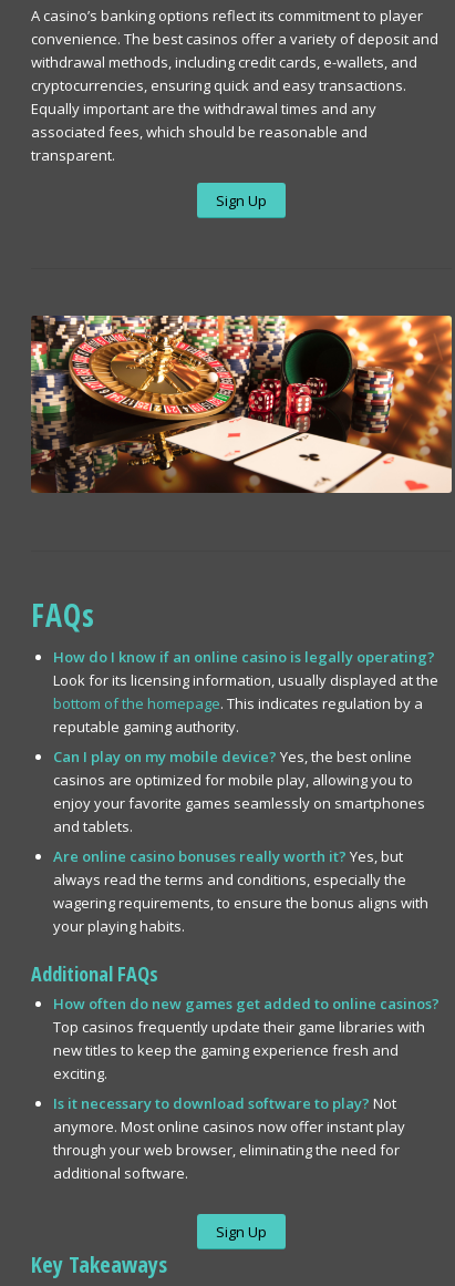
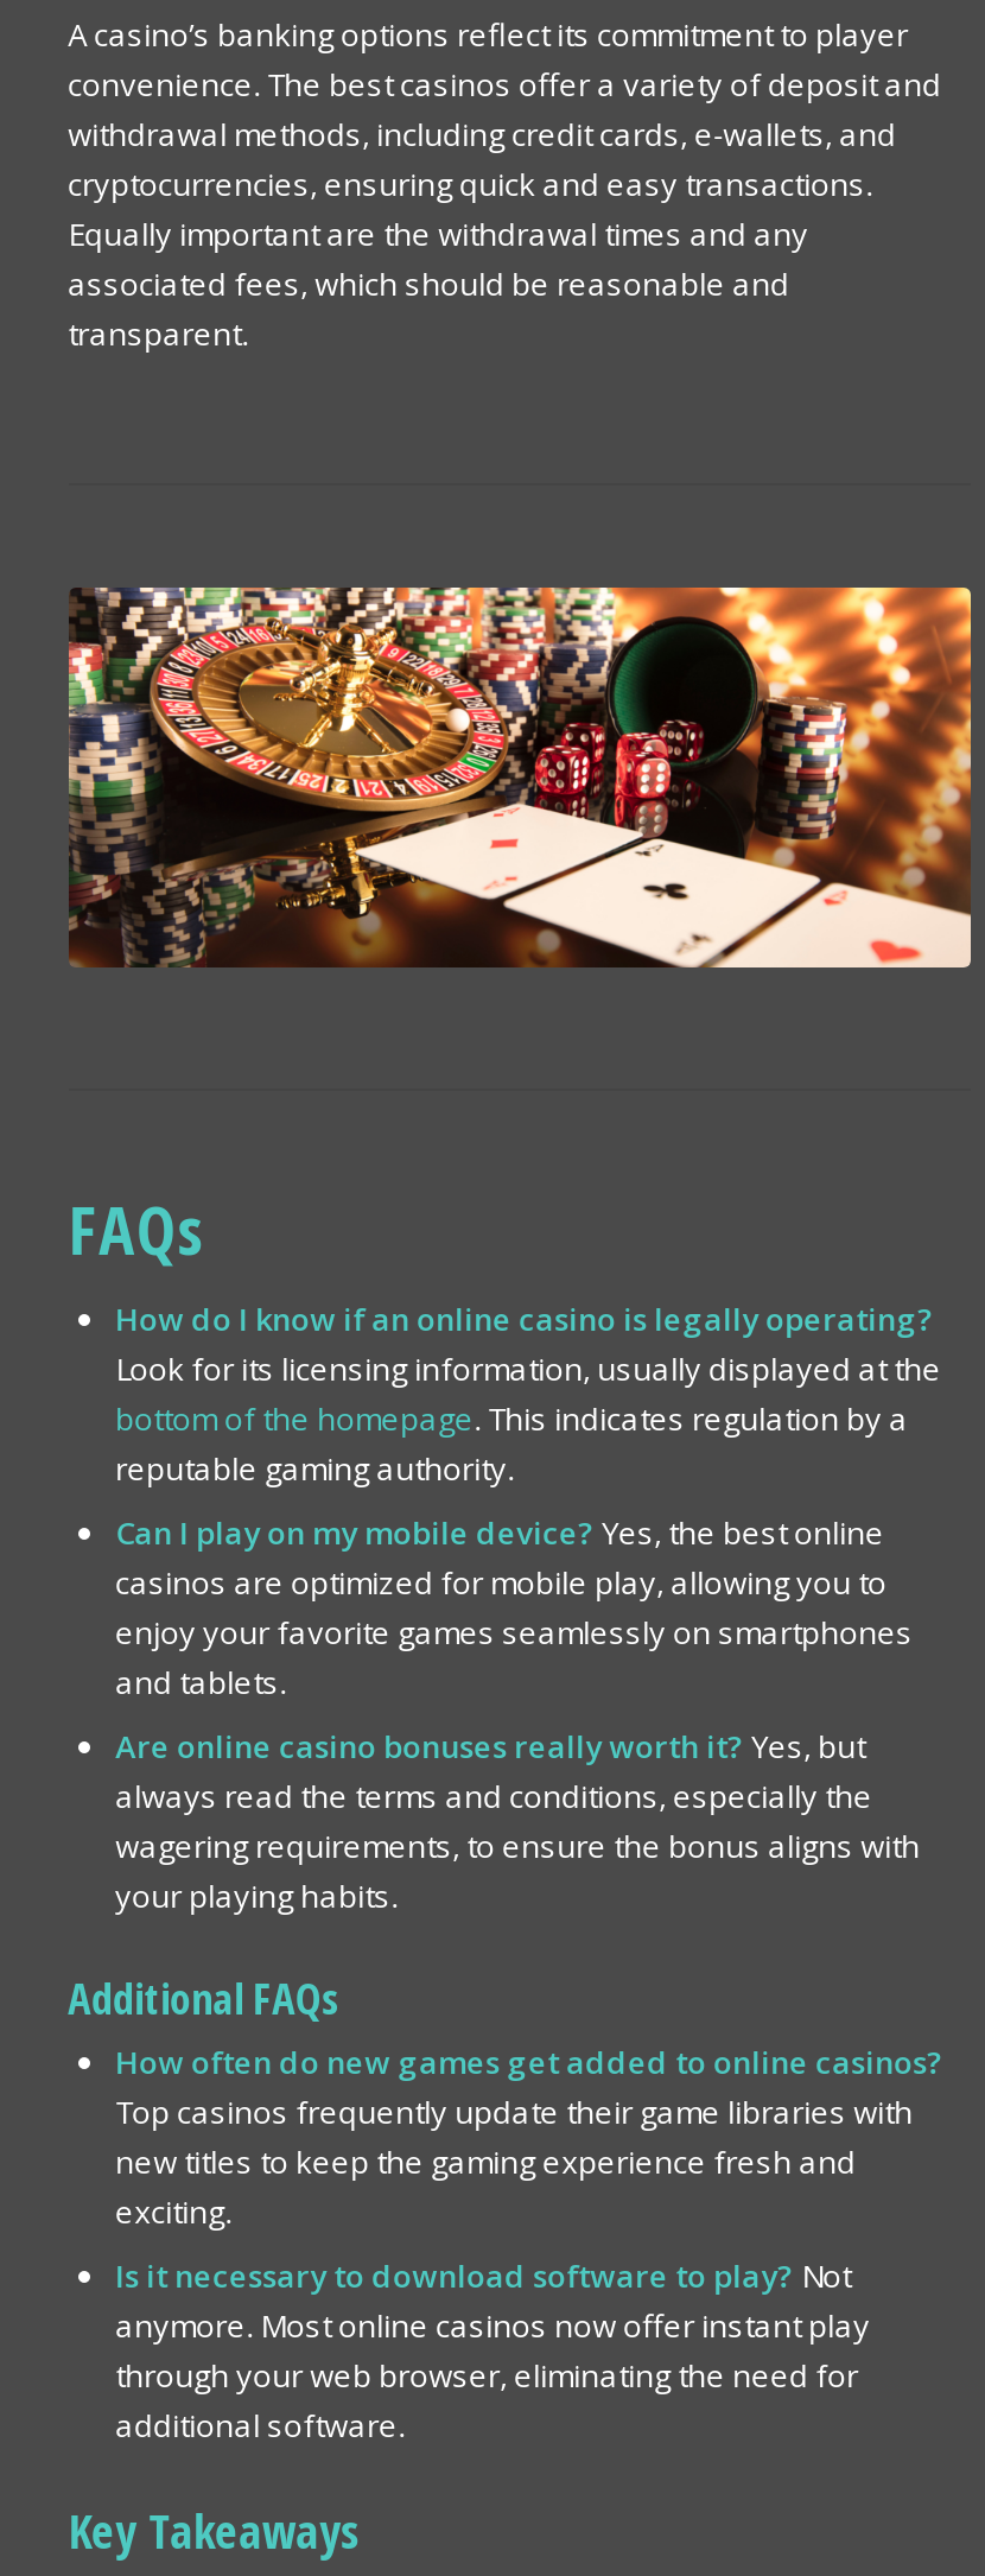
[216,191,267,211] Sign Up -> none
[216,1222,267,1242] Sign Up -> none

